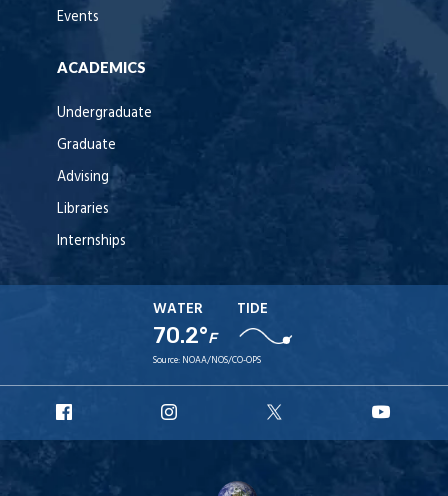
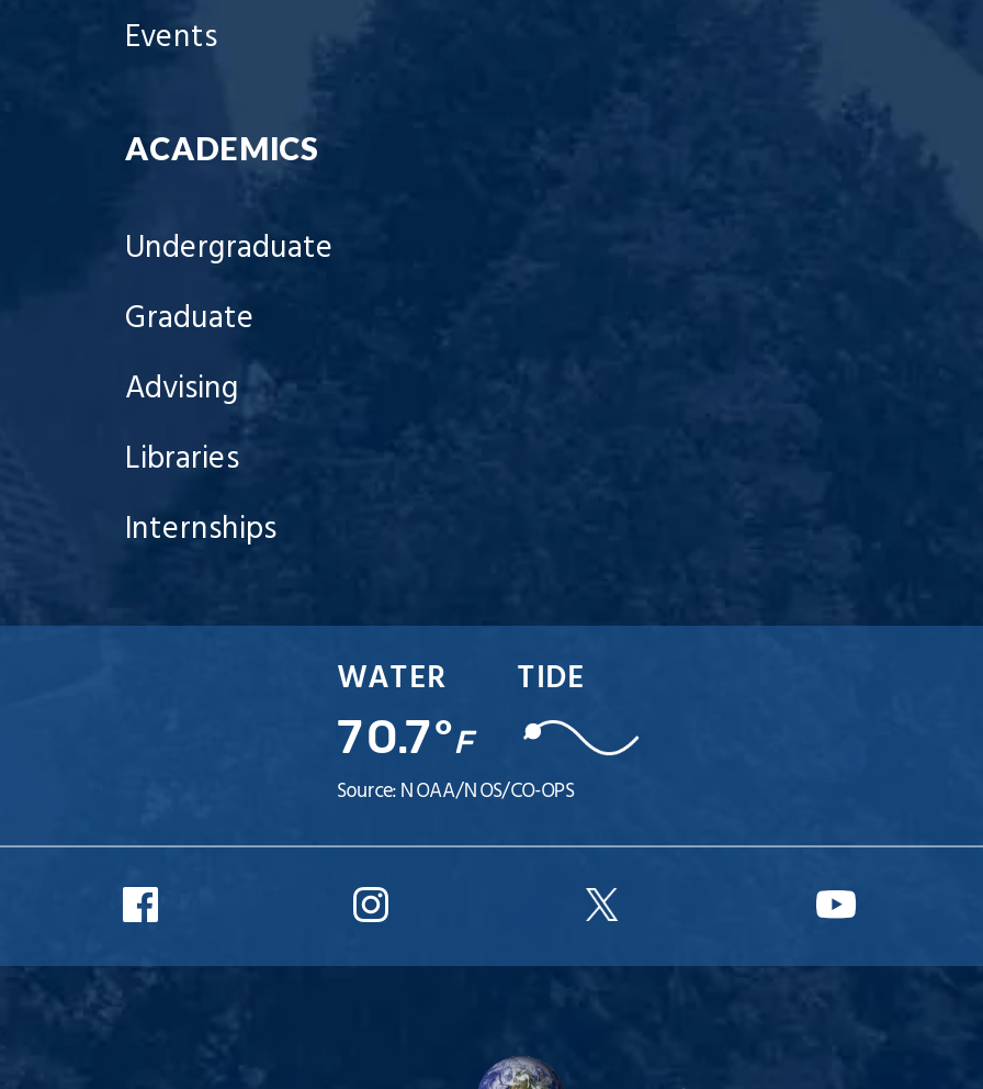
[153,322,217,349] 70.2°F -> [337,707,473,766] 70.7°F

